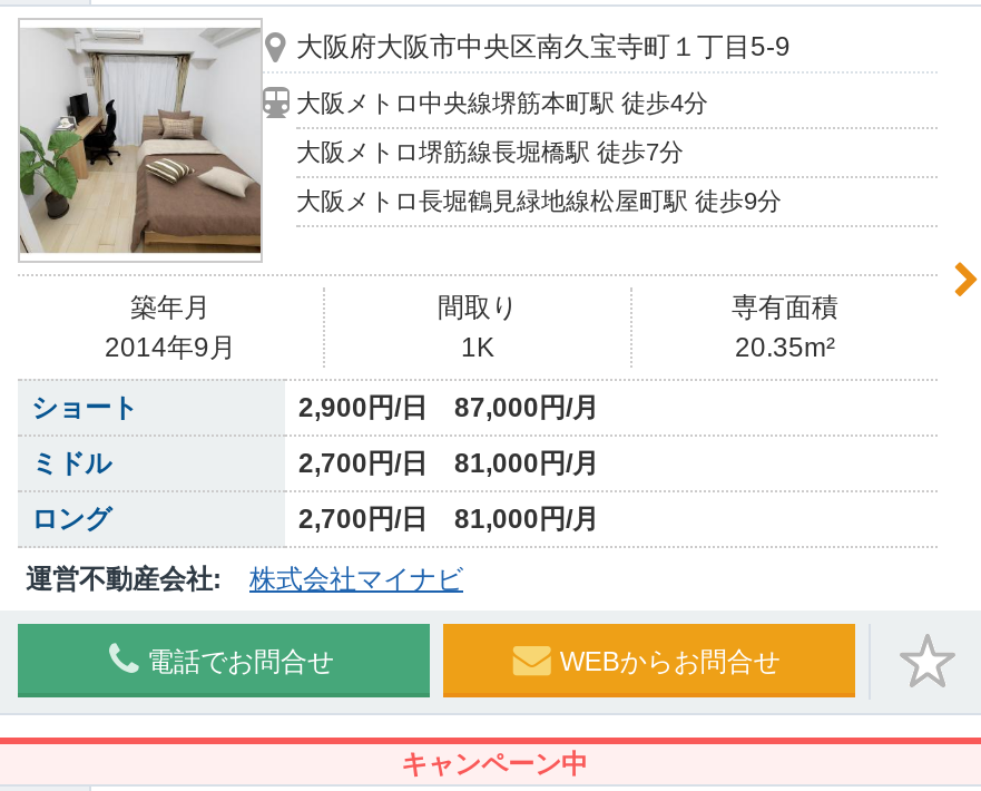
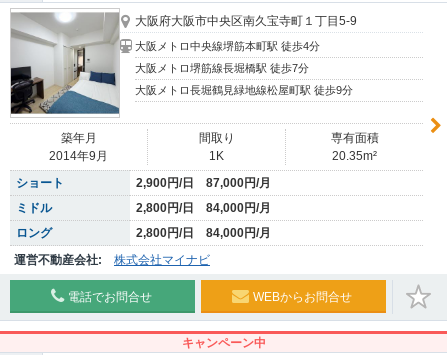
[18,29,263,254] [image] -> [10,13,120,114] [image]
[298,448,599,479] 2,700円/日 81,000円/月 -> [136,201,271,215] 2,800円/日 84,000円/月
[298,503,599,535] 2,700円/日 81,000円/月 -> [136,226,271,240] 2,800円/日 84,000円/月

